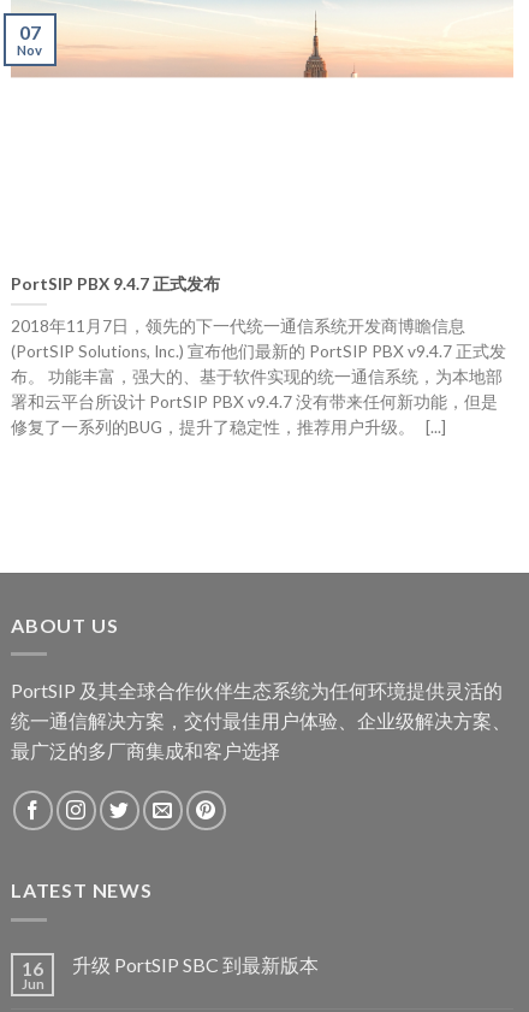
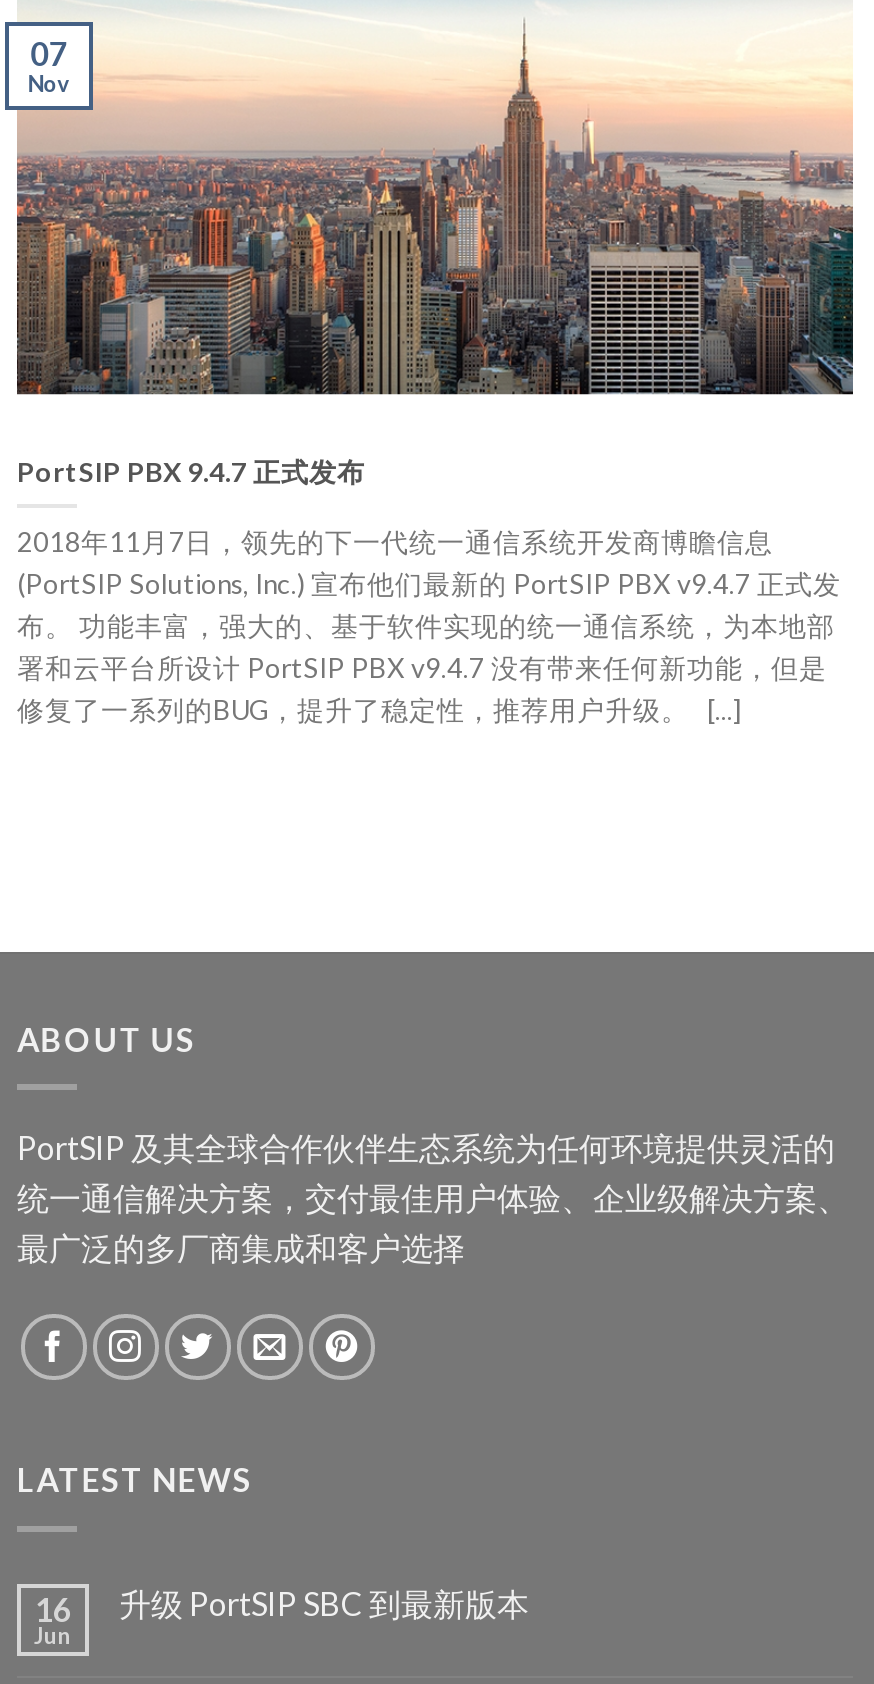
none -> [15,128,855,396] [image]

